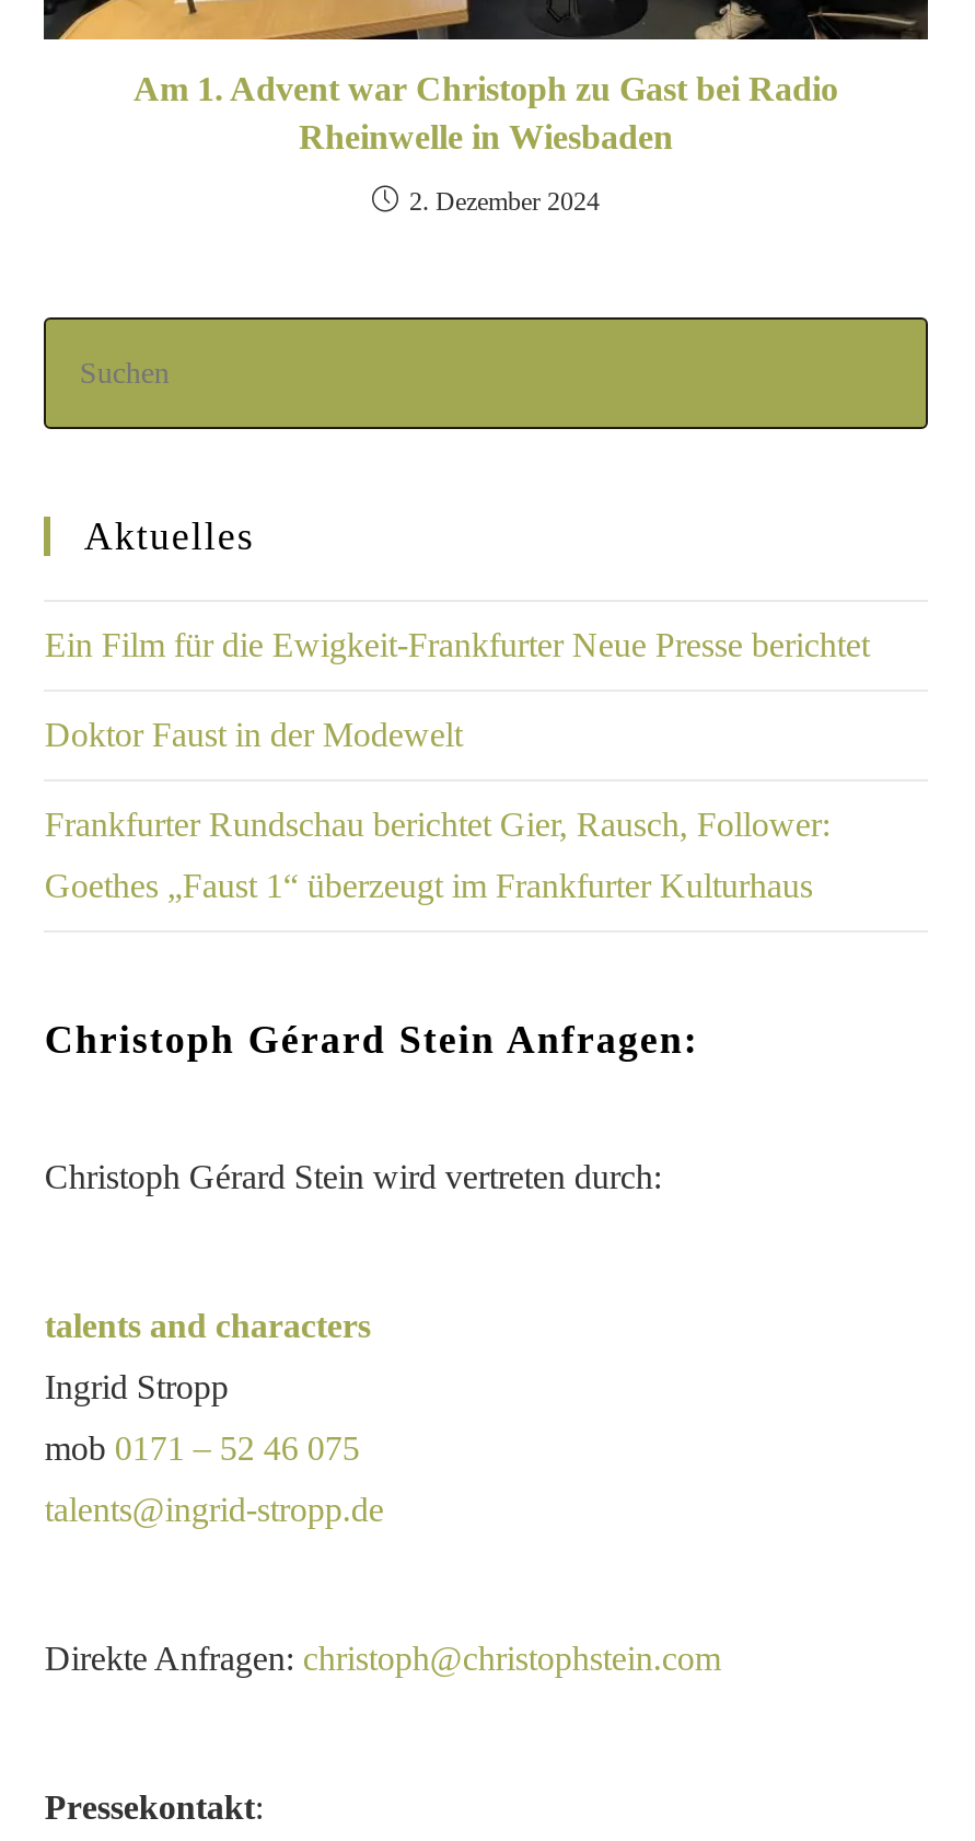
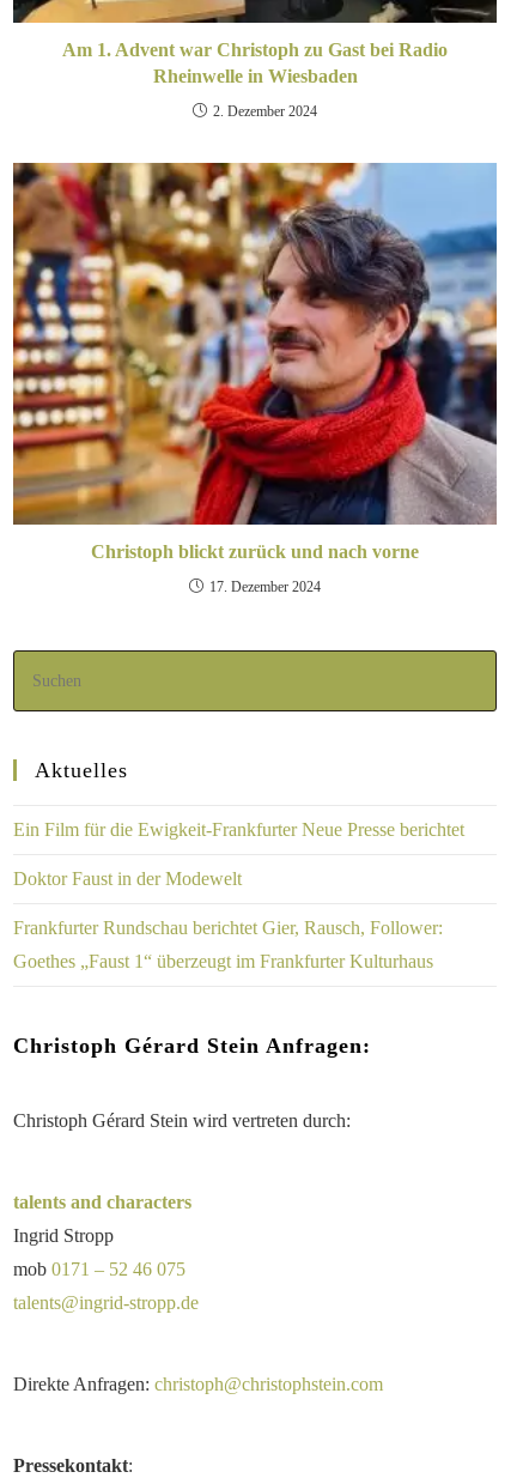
none -> [12,162,498,595] [image] | Christoph blickt zurück und nach vorne | 17. Dezember 2024

